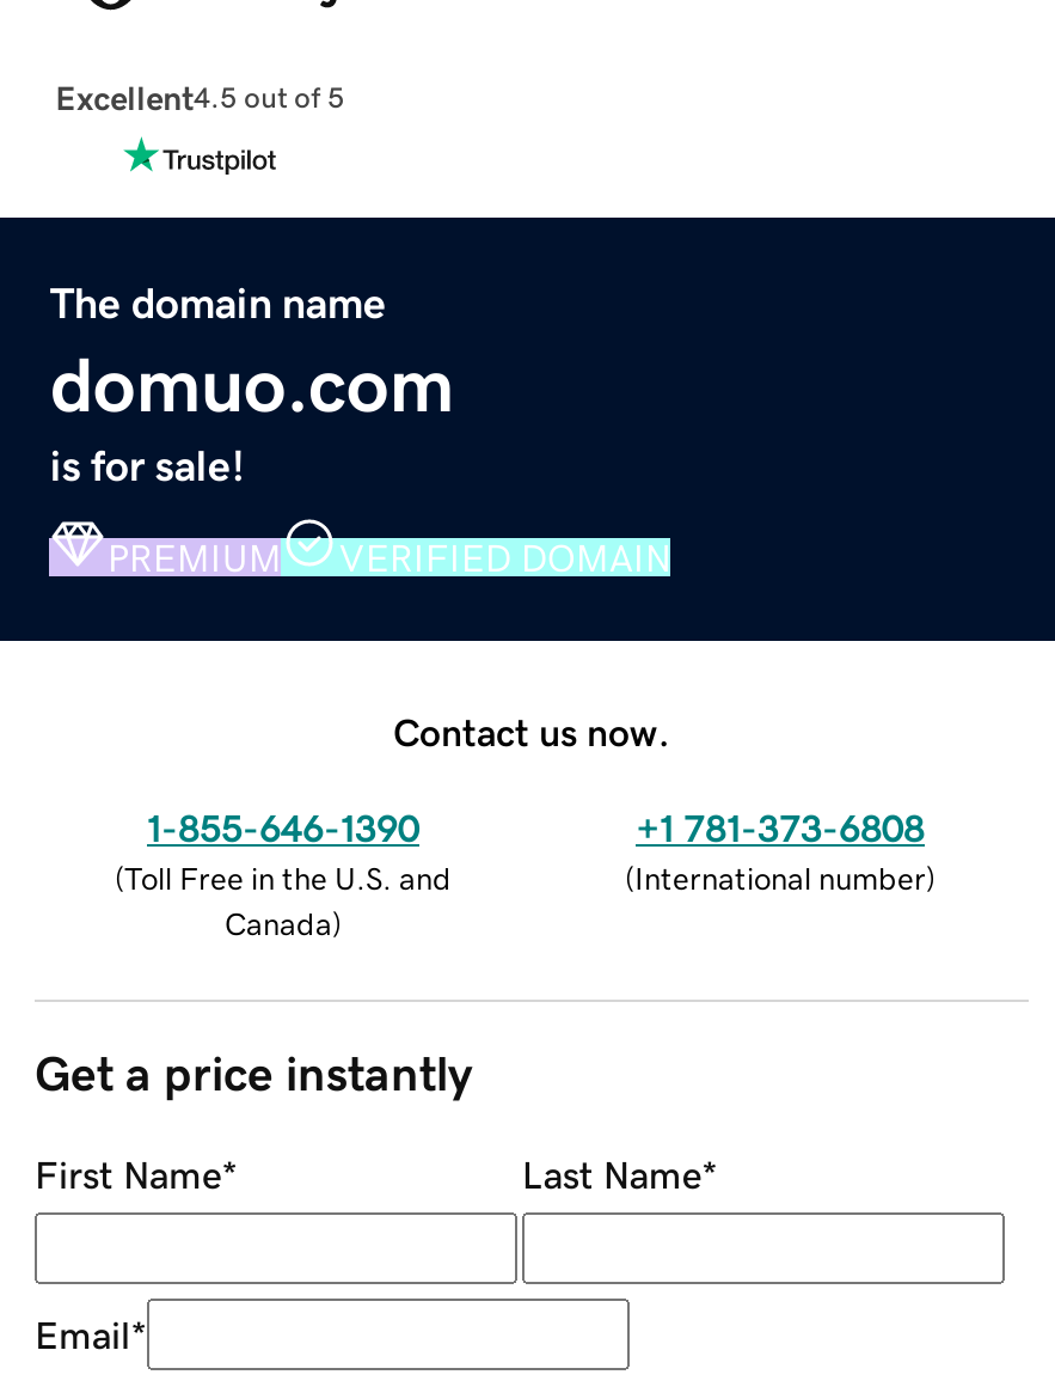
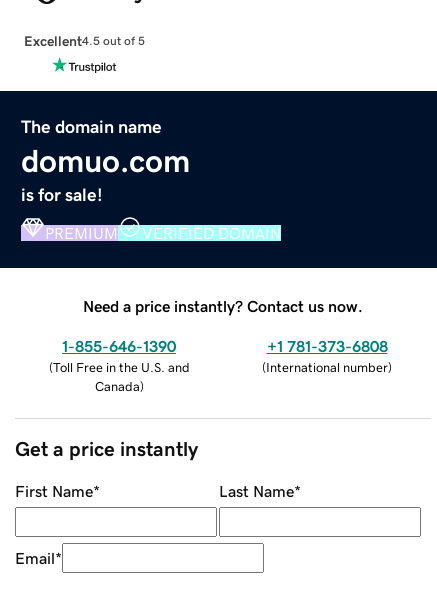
[393,712,670,750] Contact us now. -> [83,298,363,314] Need a price instantly? Contact us now.

